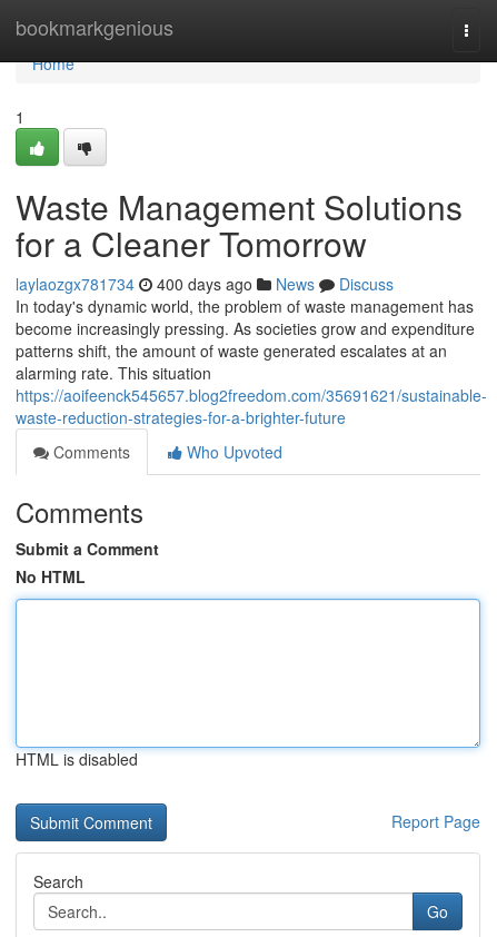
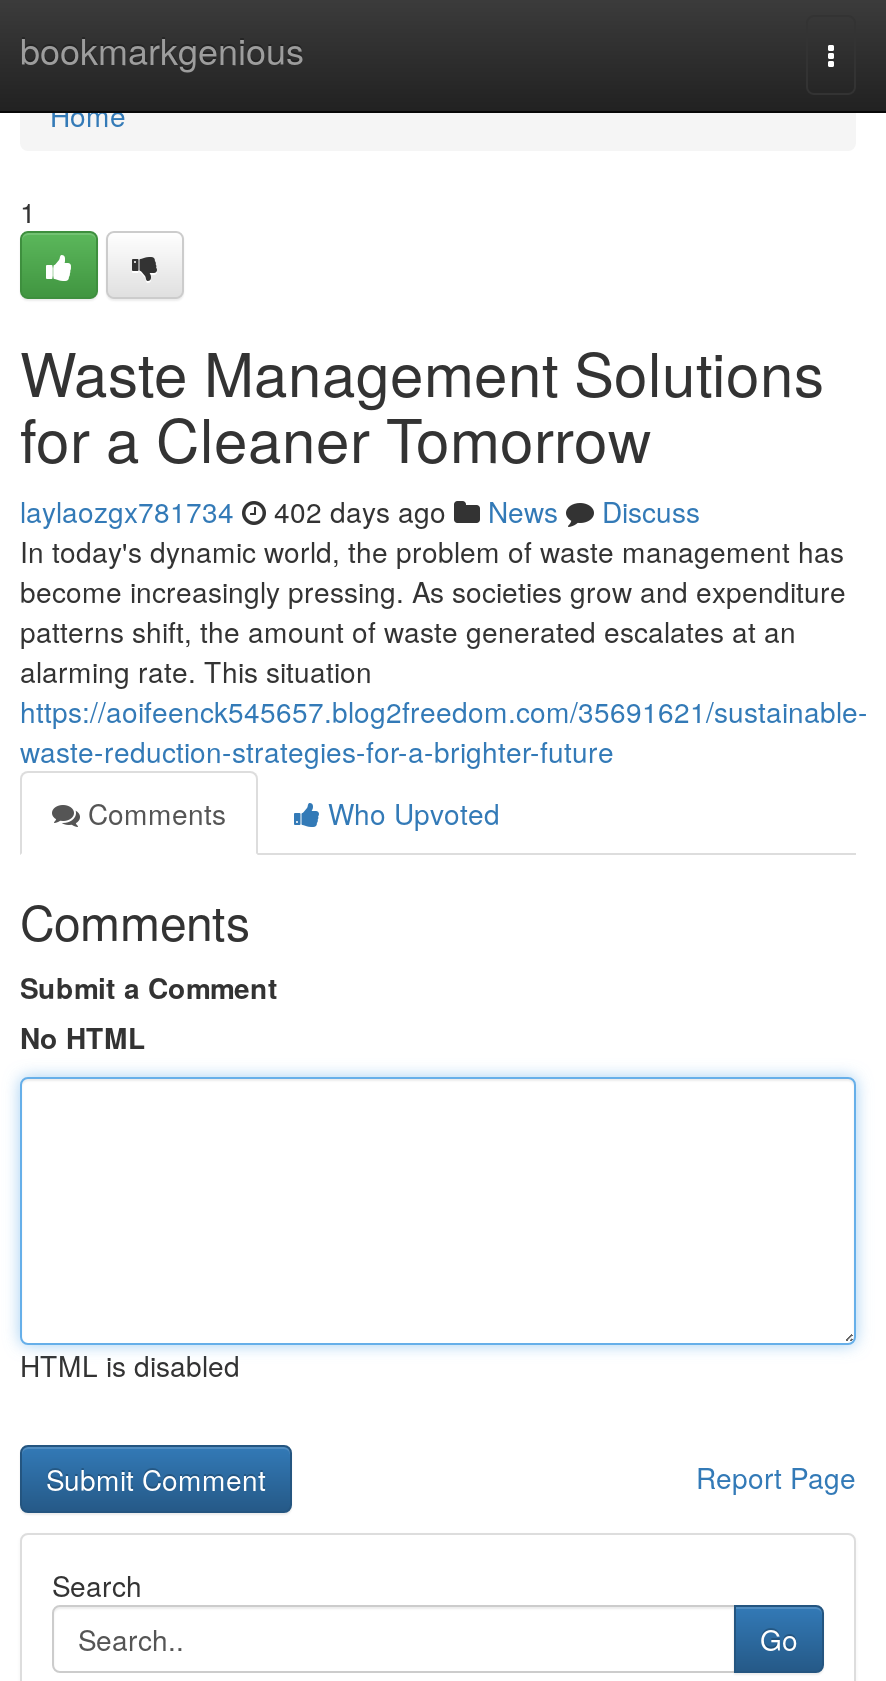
[16,273,394,295] laylaozgx781734 400 days ago News Discuss -> [20,491,700,531] laylaozgx781734 402 days ago News Discuss

